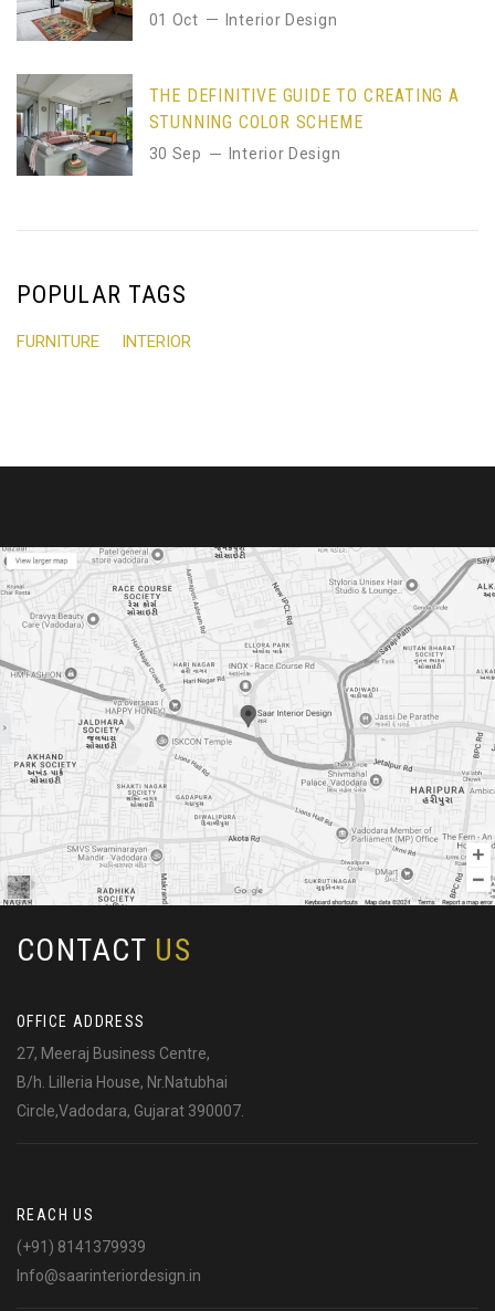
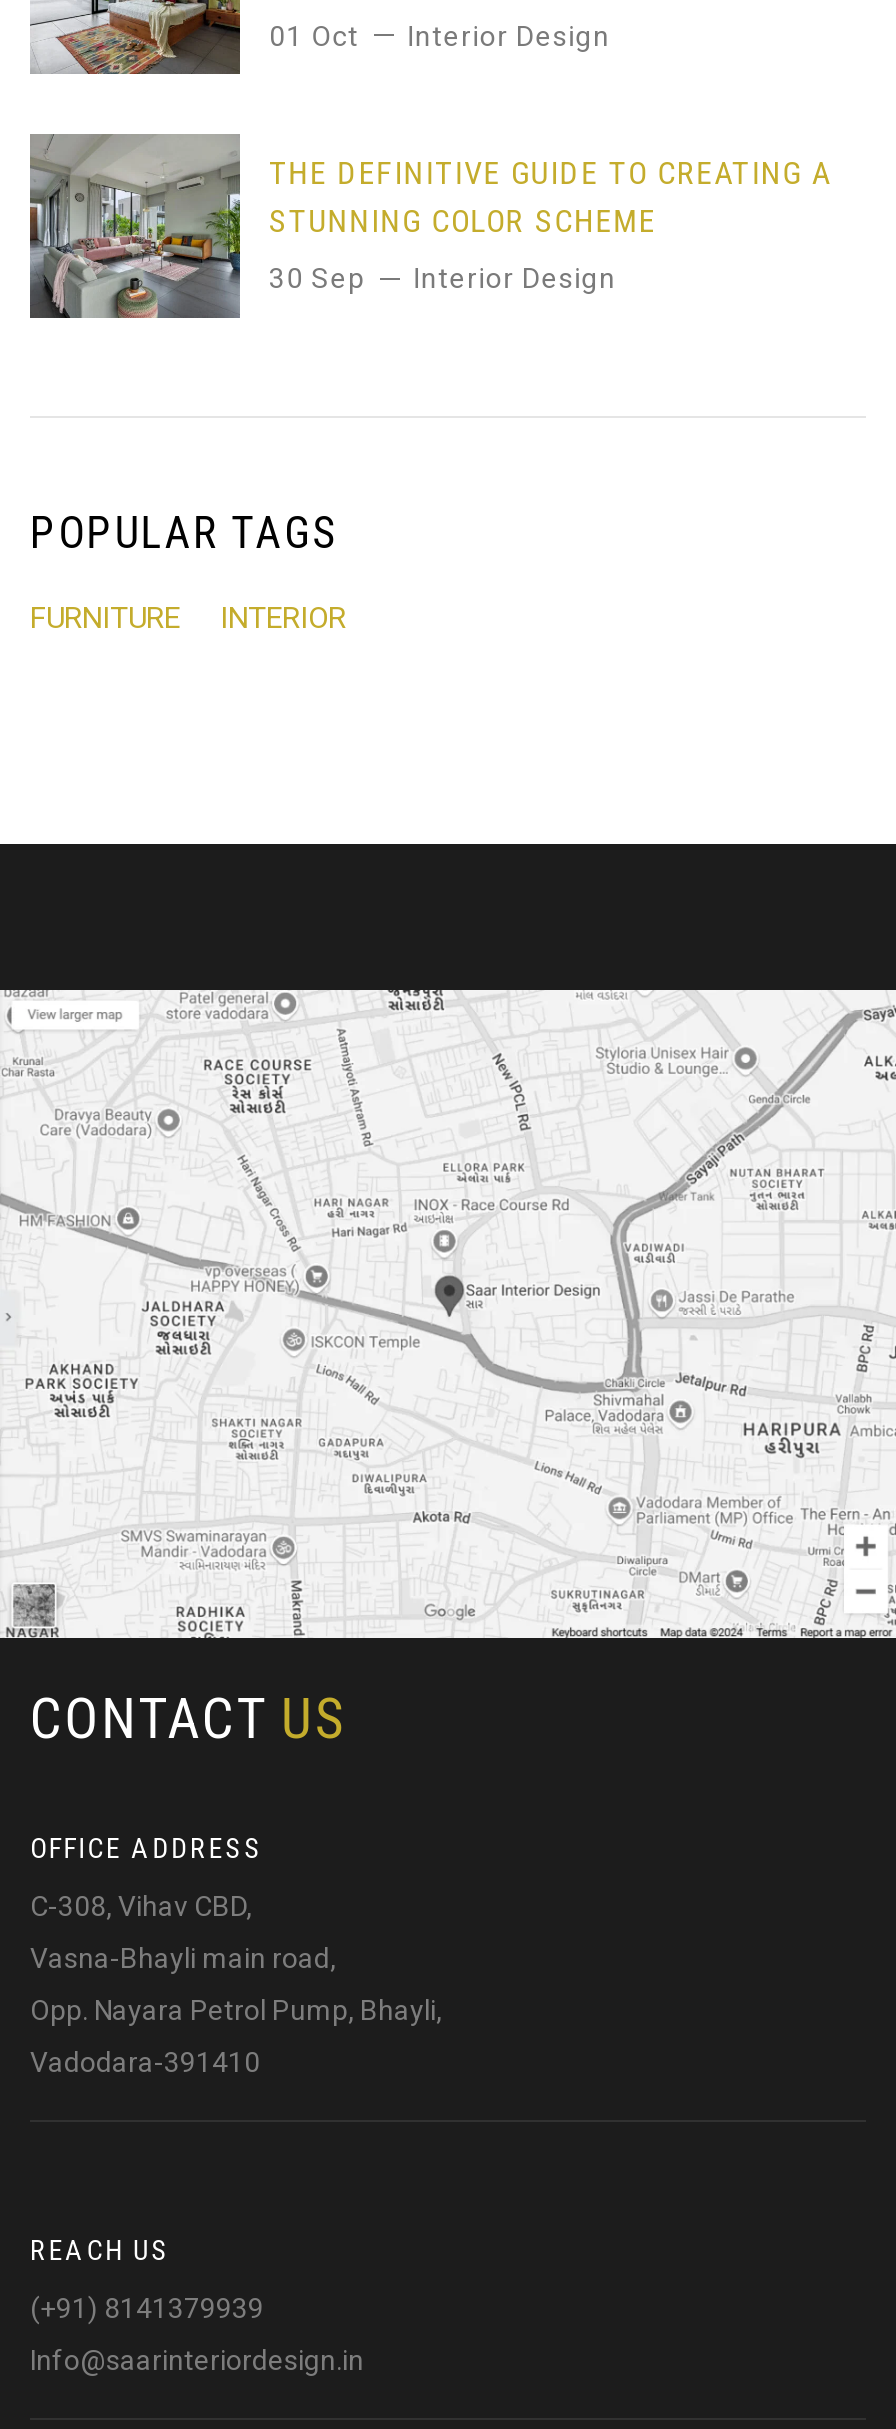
[17,1045,244,1120] 27, Meeraj Business Centre, | B/h. Lilleria House, Nr.Natubhai | Circle,Vadodara, Gujarat 390007. -> [30,1890,442,2078] C-308, Vihav CBD, | Vasna-Bhayli main road, | Opp. Nayara Petrol Pump, Bhayli, | Vadodara-391410

